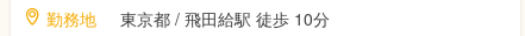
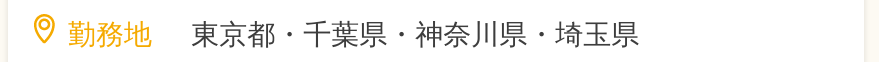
[120,7,329,30] 東京都 / 飛田給駅 徒歩 10分 -> [191,11,639,51] 東京都・千葉県・神奈川県・埼玉県

